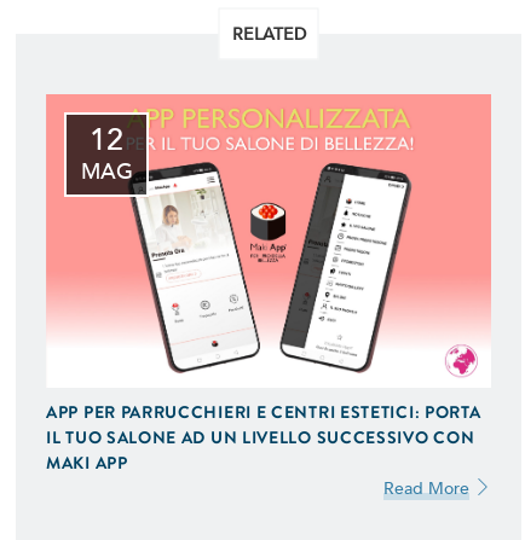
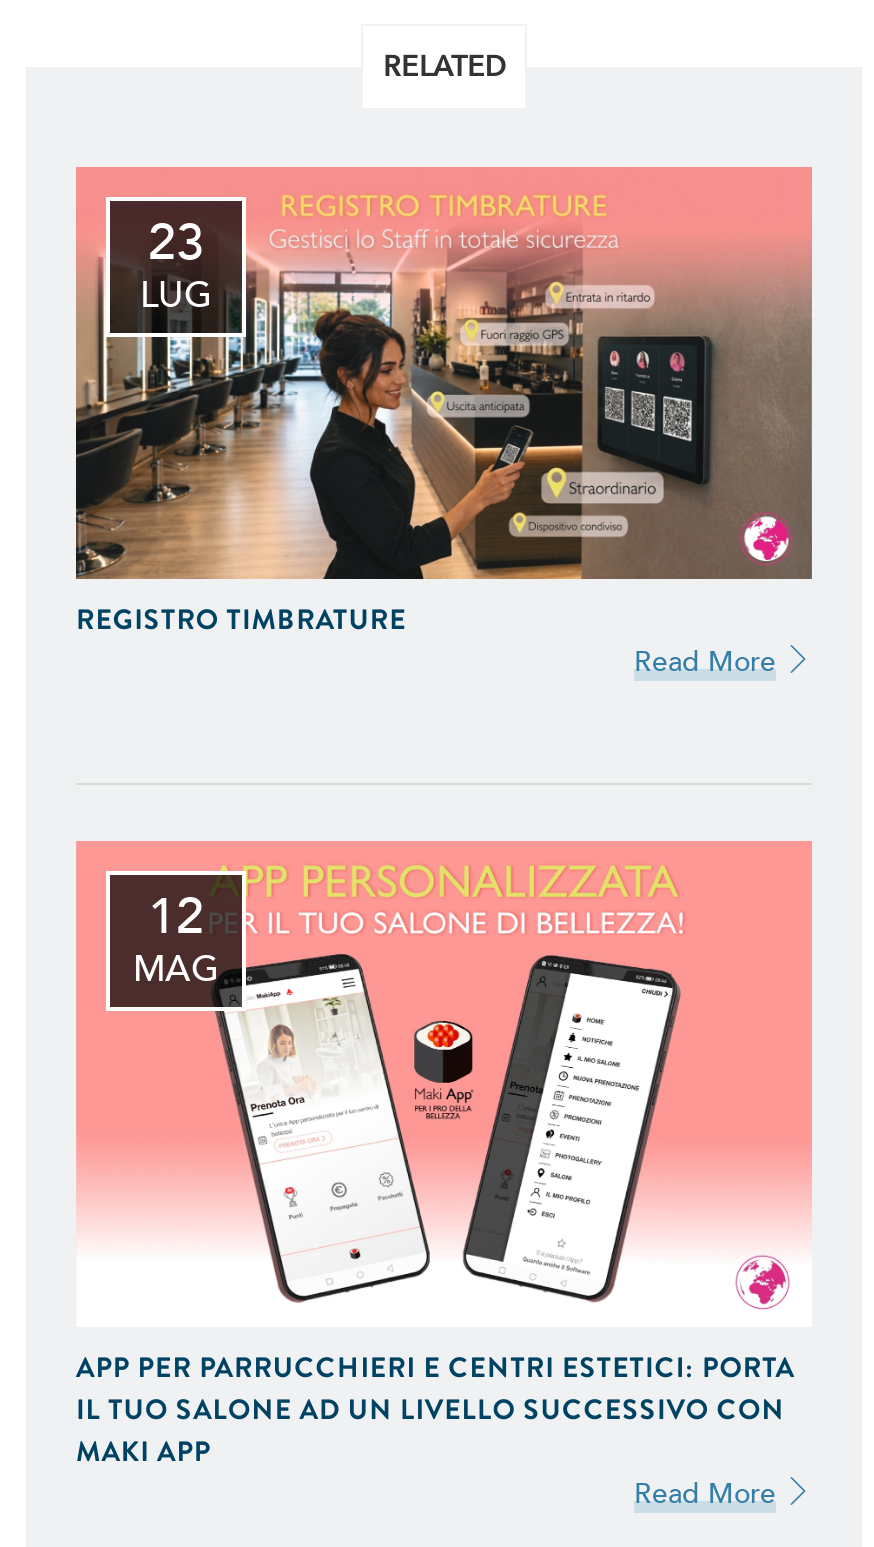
none -> [74,193,814,583] [image] | 23 | LUG
none -> [76,600,776,682] REGISTRO TIMBRATURE | Read More

